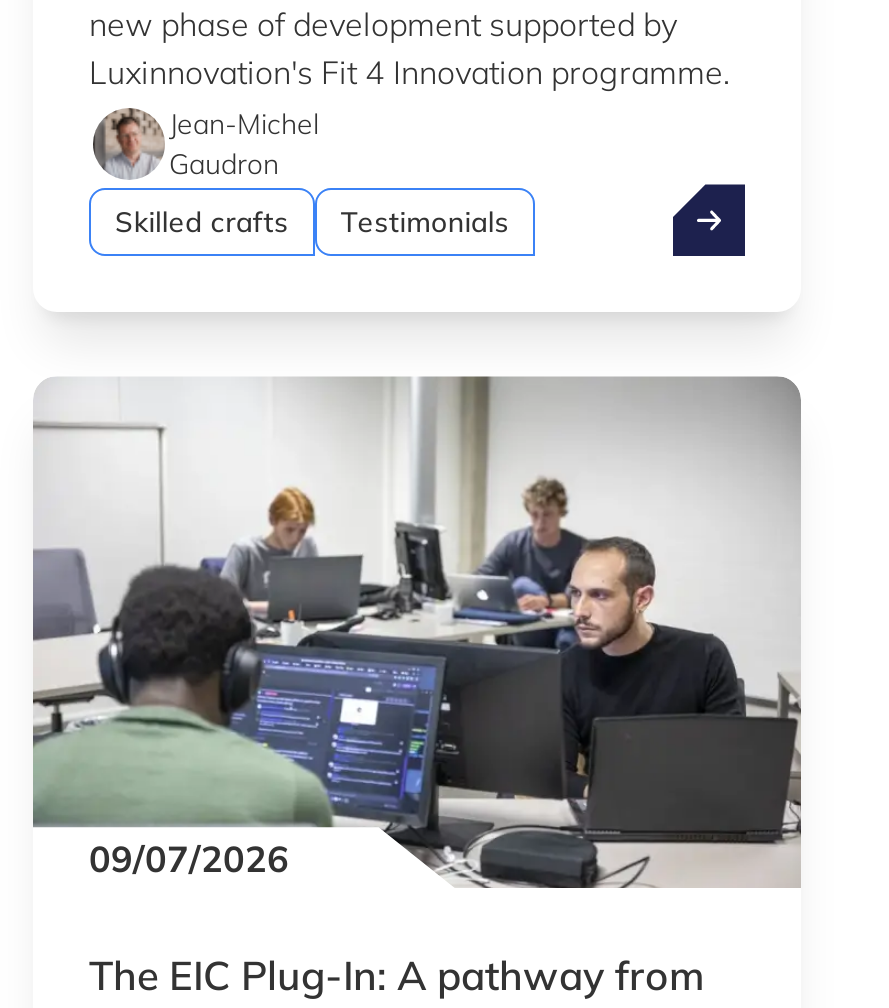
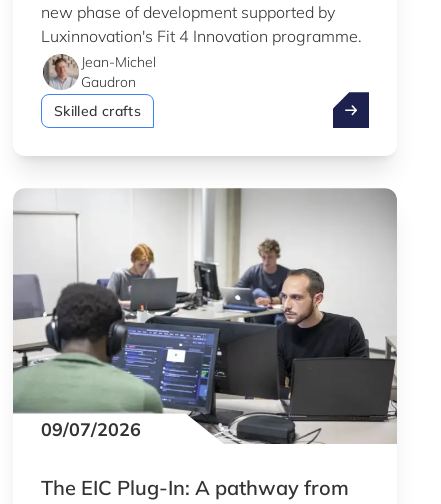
[341,205,509,241] Testimonials -> none

